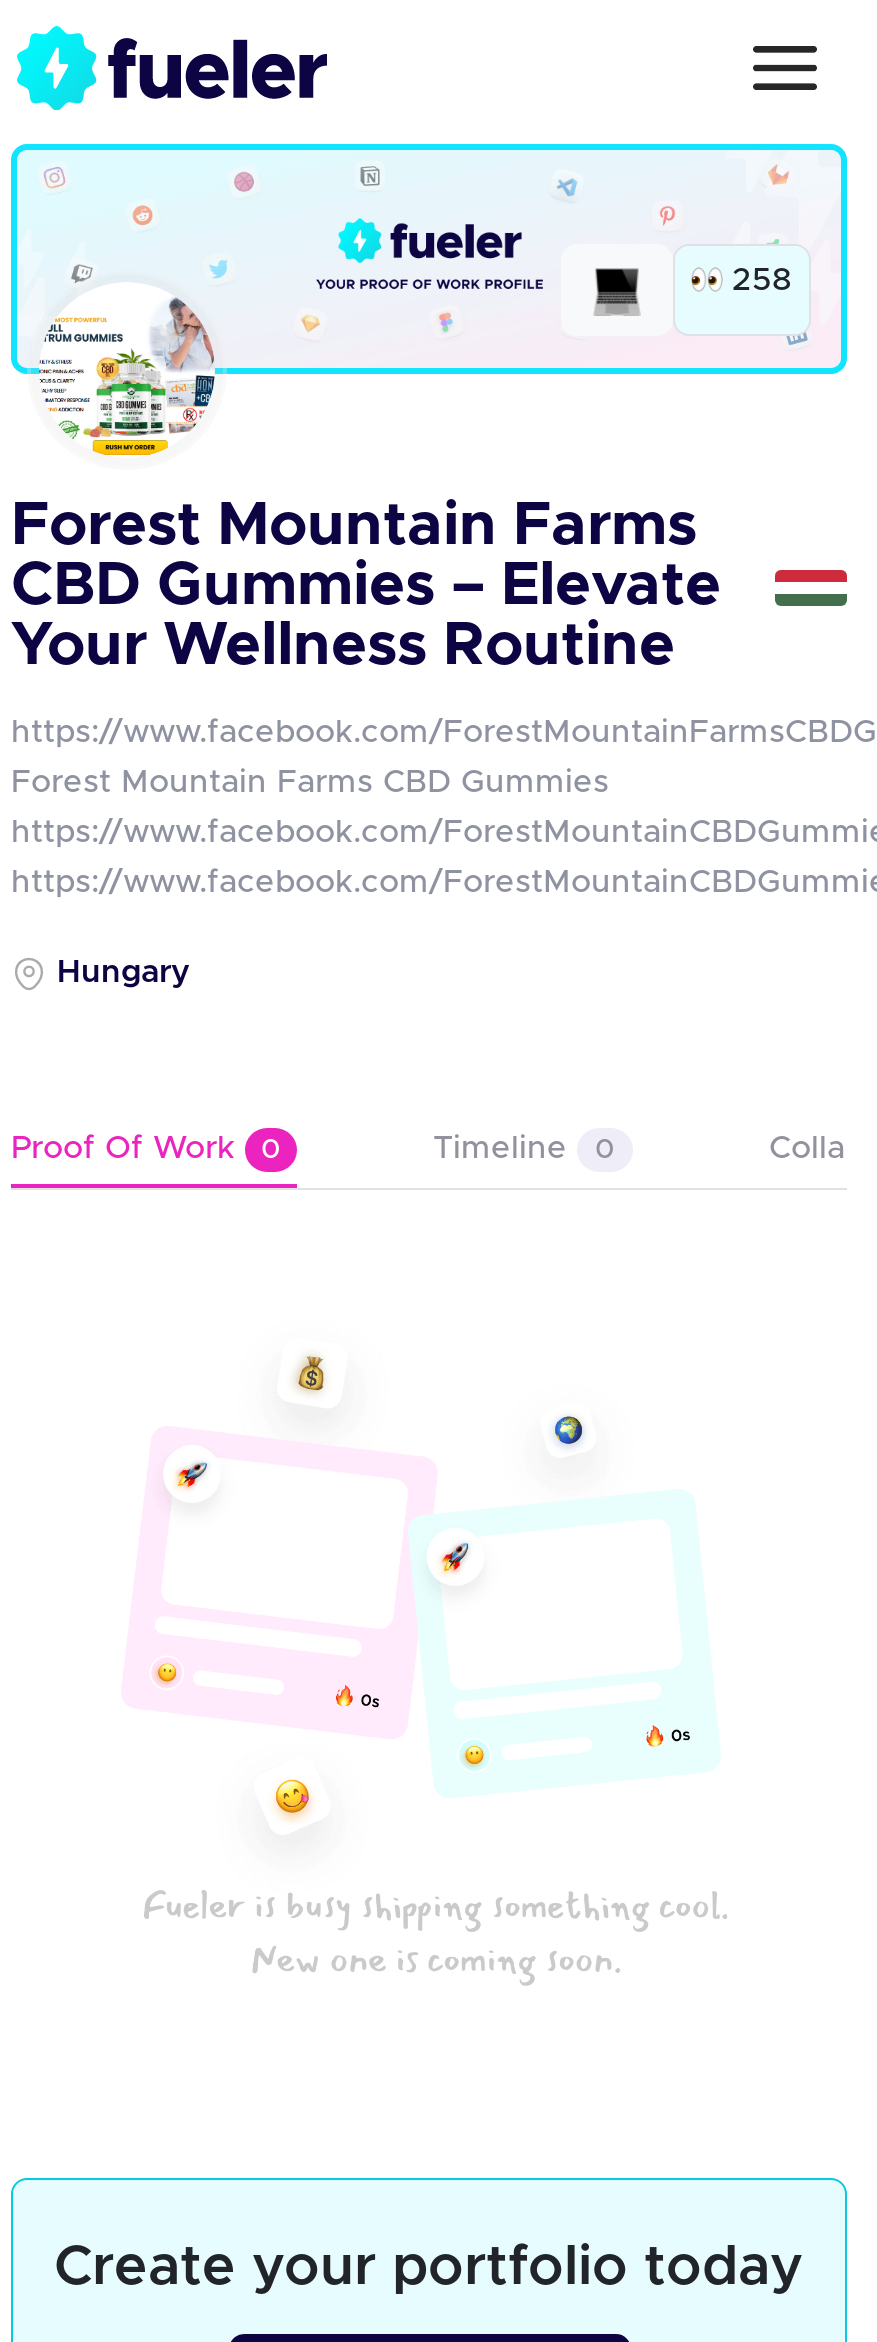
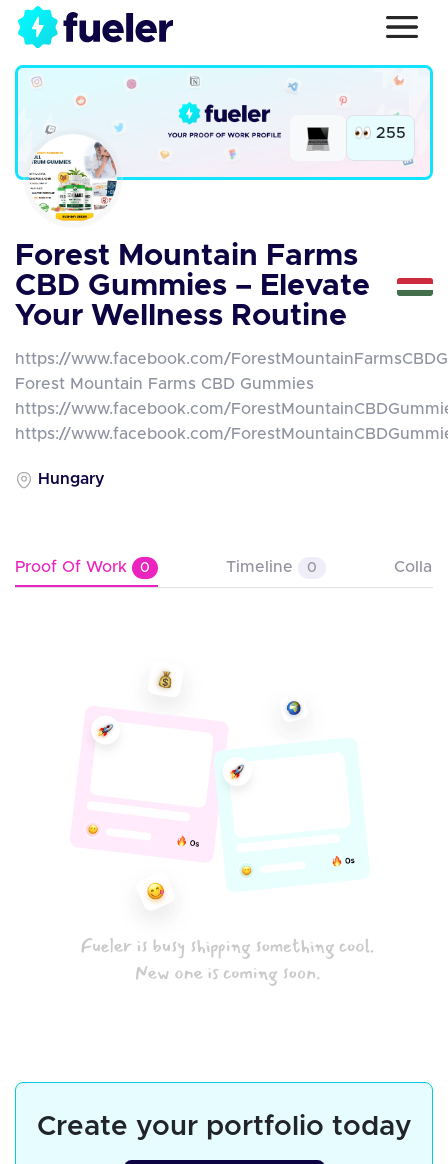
[732,265,792,297] 258 -> [375,125,405,141] 255

